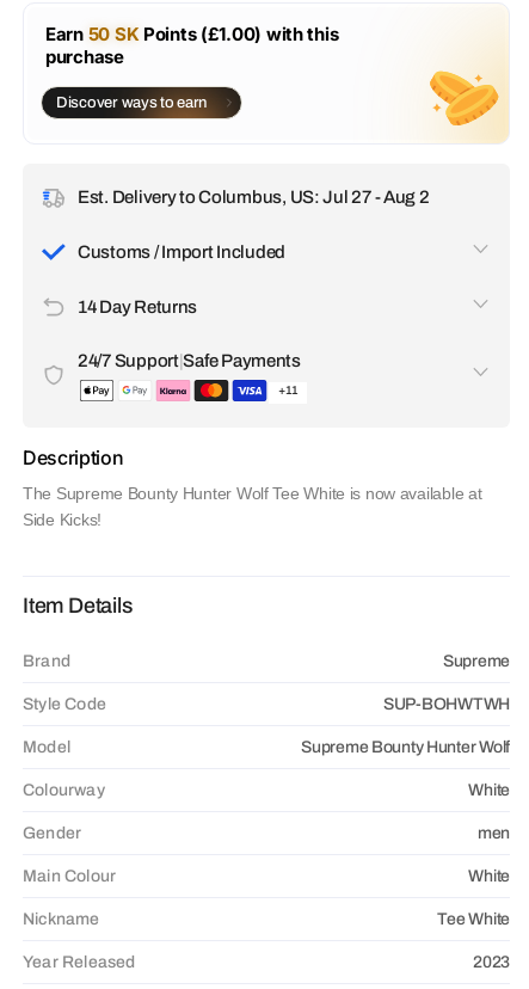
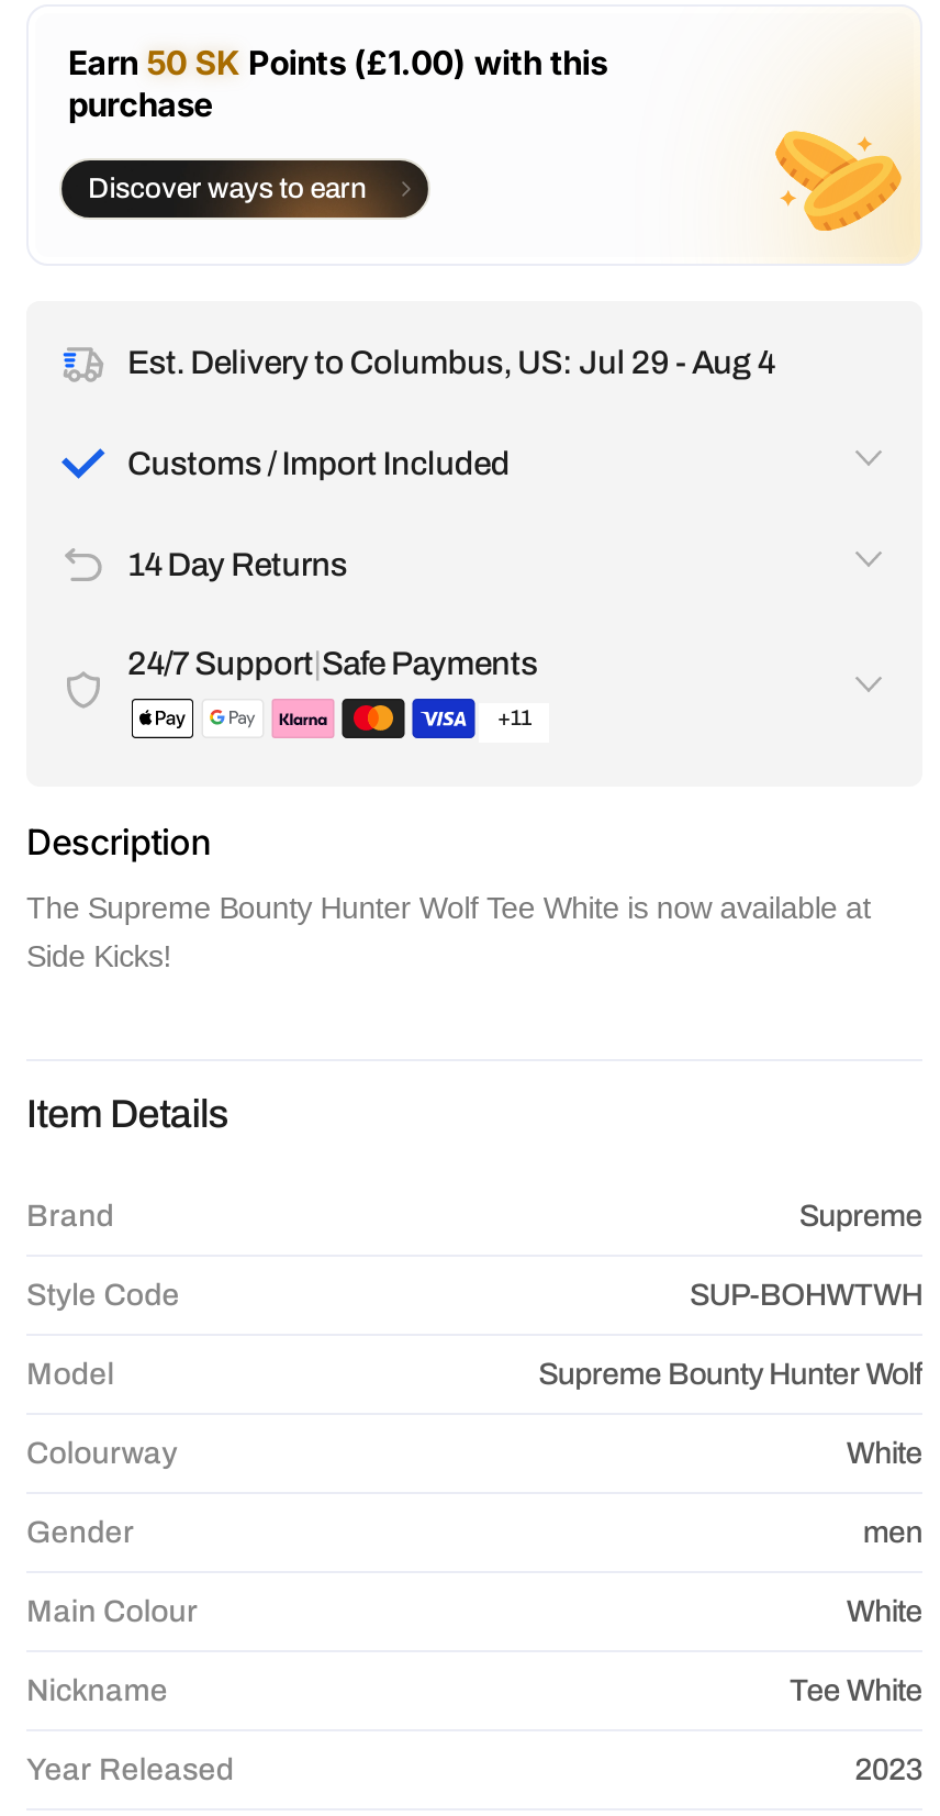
[78,188,429,207] Est. Delivery to Columbus, US: Jul 27 - Aug 2 -> [127,345,774,380] Est. Delivery to Columbus, US: Jul 29 - Aug 4

